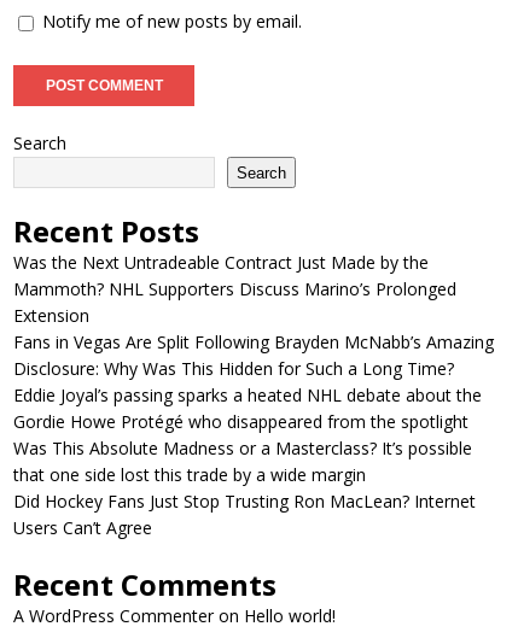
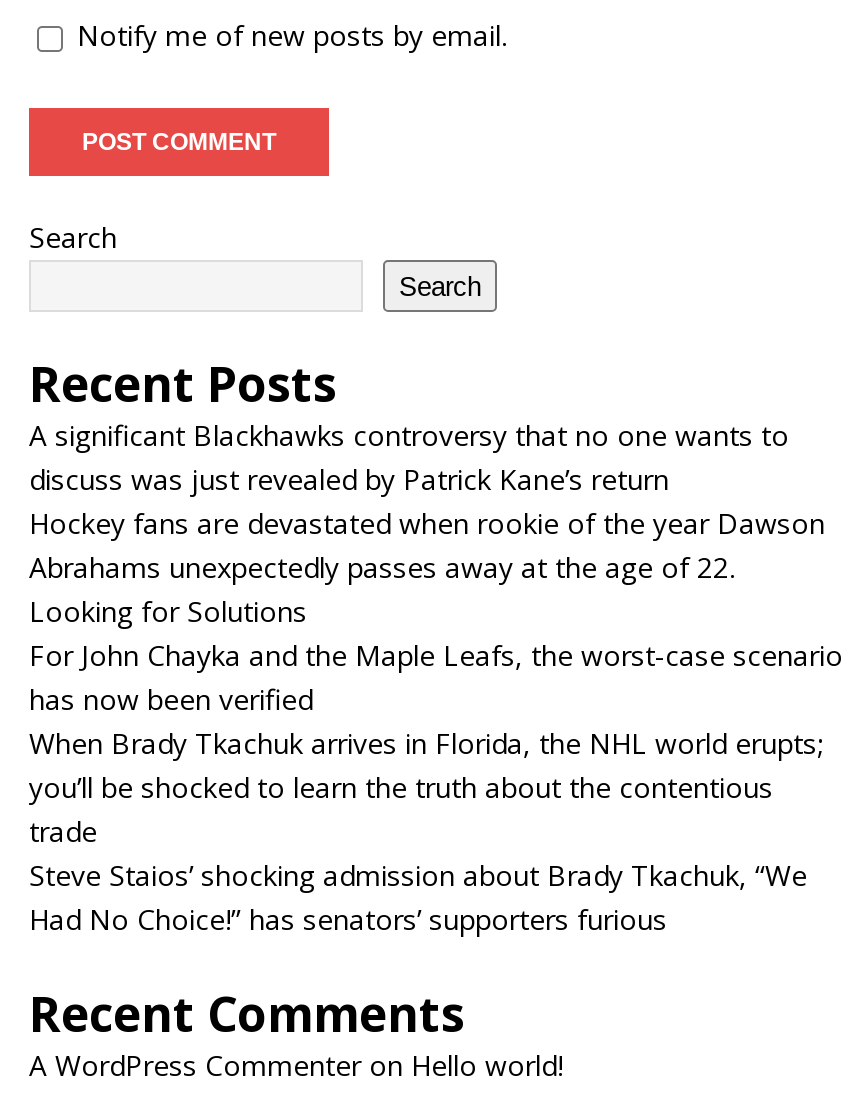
[13,251,494,539] Was the Next Untradeable Contract Just Made by the | Mammoth? NHL Supporters Discuss Marino’s Prolonged | Extension | Fans in Vegas Are Split Following Brayden McNabb’s Amazing | Disclosure: Why Was This Hidden for Such a Long Time? | Eddie Joyal’s passing sparks a heated NHL debate about the | Gordie Howe Protégé who disappeared from the spotlight | Was This Absolute Madness or a Masterclass? It’s possible | that one side lost this trade by a wide margin | Did Hockey Fans Just Stop Trusting Ron MacLean? Internet | Users Can’t Agree -> [29,417,843,939] A significant Blackhawks controversy that no one wants to | discuss was just revealed by Patrick Kane’s return | Hockey fans are devastated when rookie of the year Dawson | Abrahams unexpectedly passes away at the age of 22. | Looking for Solutions | For John Chayka and the Maple Leafs, the worst-case scenario | has now been verified | When Brady Tkachuk arrives in Florida, the NHL world erupts; | you’ll be shocked to learn the truth about the contentious | trade | Steve Staios’ shocking admission about Brady Tkachuk, “We | Had No Choice!” has senators’ supporters furious

